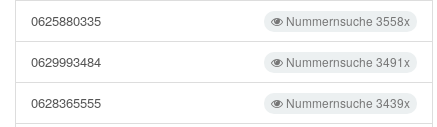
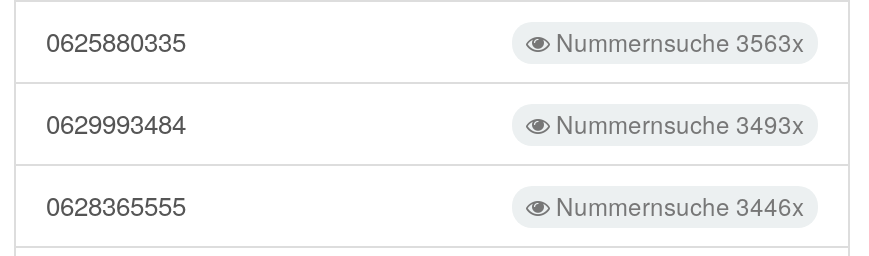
[283,12,410,29] Nummernsuche 3558x -> [550,24,804,58] Nummernsuche 3563x
[283,53,410,70] Nummernsuche 3491x -> [550,106,804,140] Nummernsuche 3493x
[283,94,410,111] Nummernsuche 3439x -> [550,188,804,222] Nummernsuche 3446x

